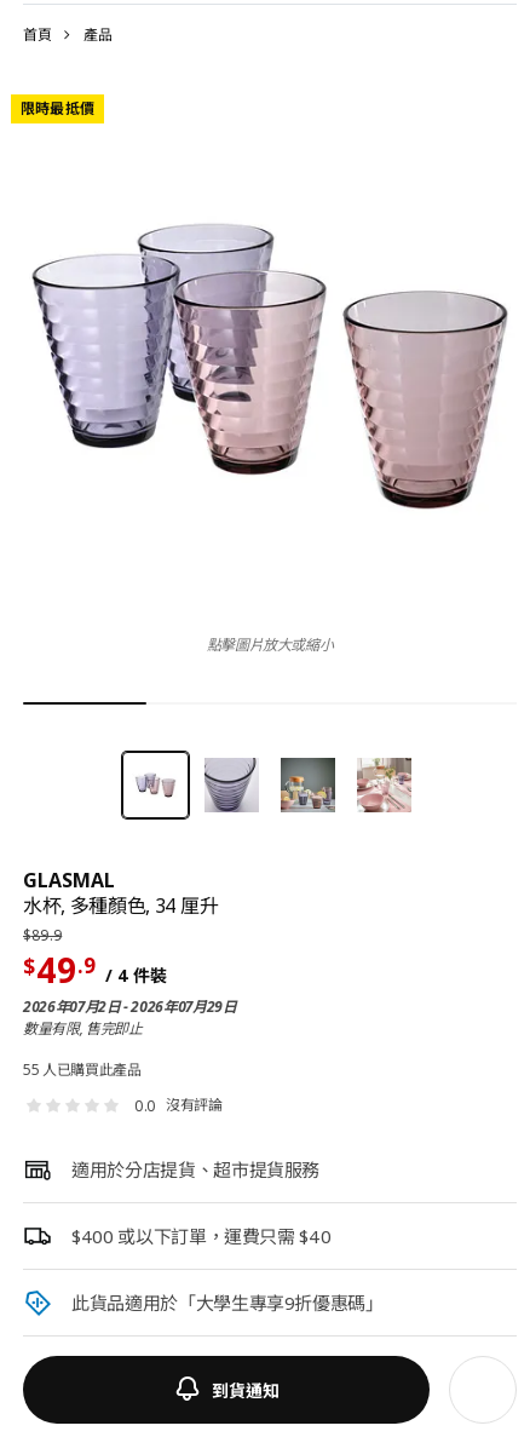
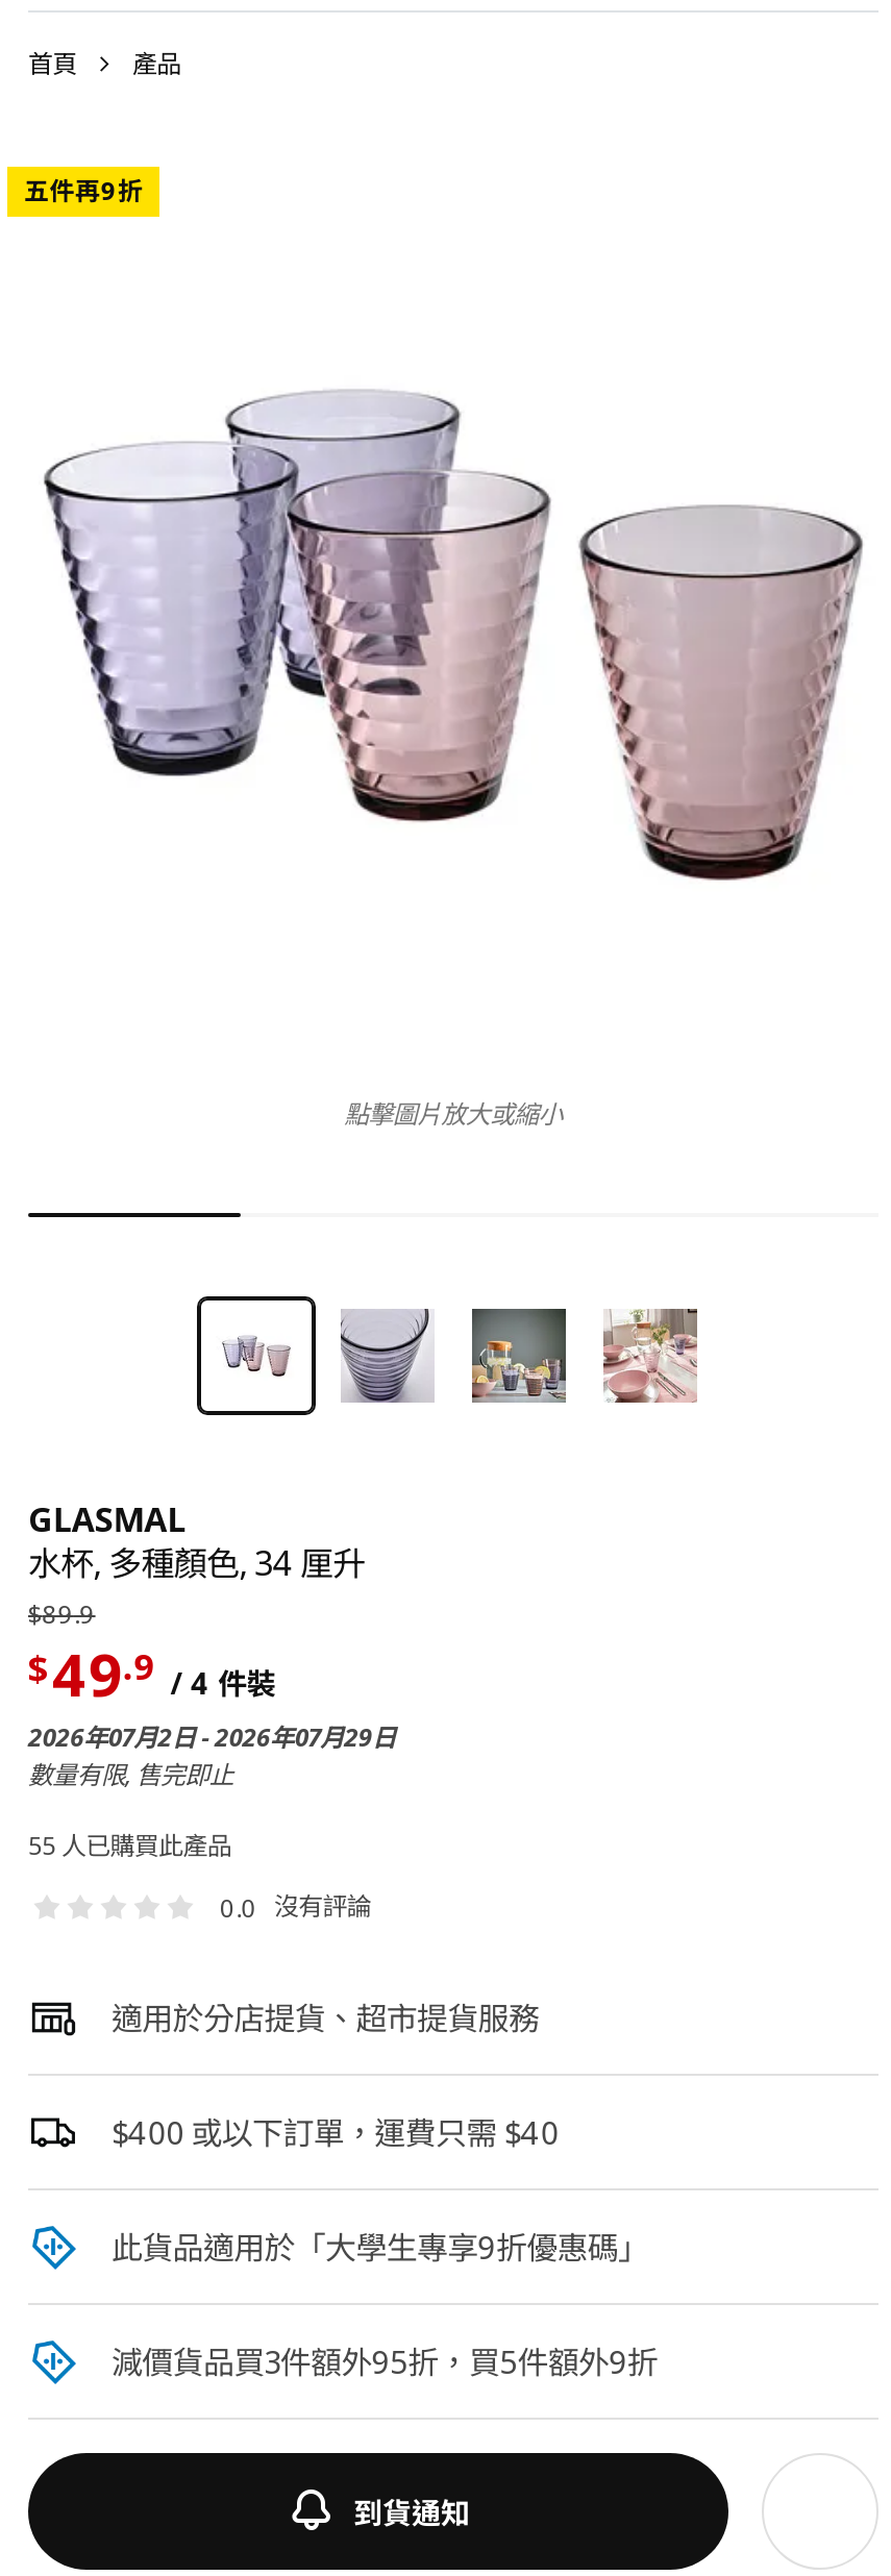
[21,98,95,119] 限時最抵價 -> [24,174,143,209] 五件再9折
none -> [112,2340,658,2382] 減價貨品買3件額外95折，買5件額外9折

